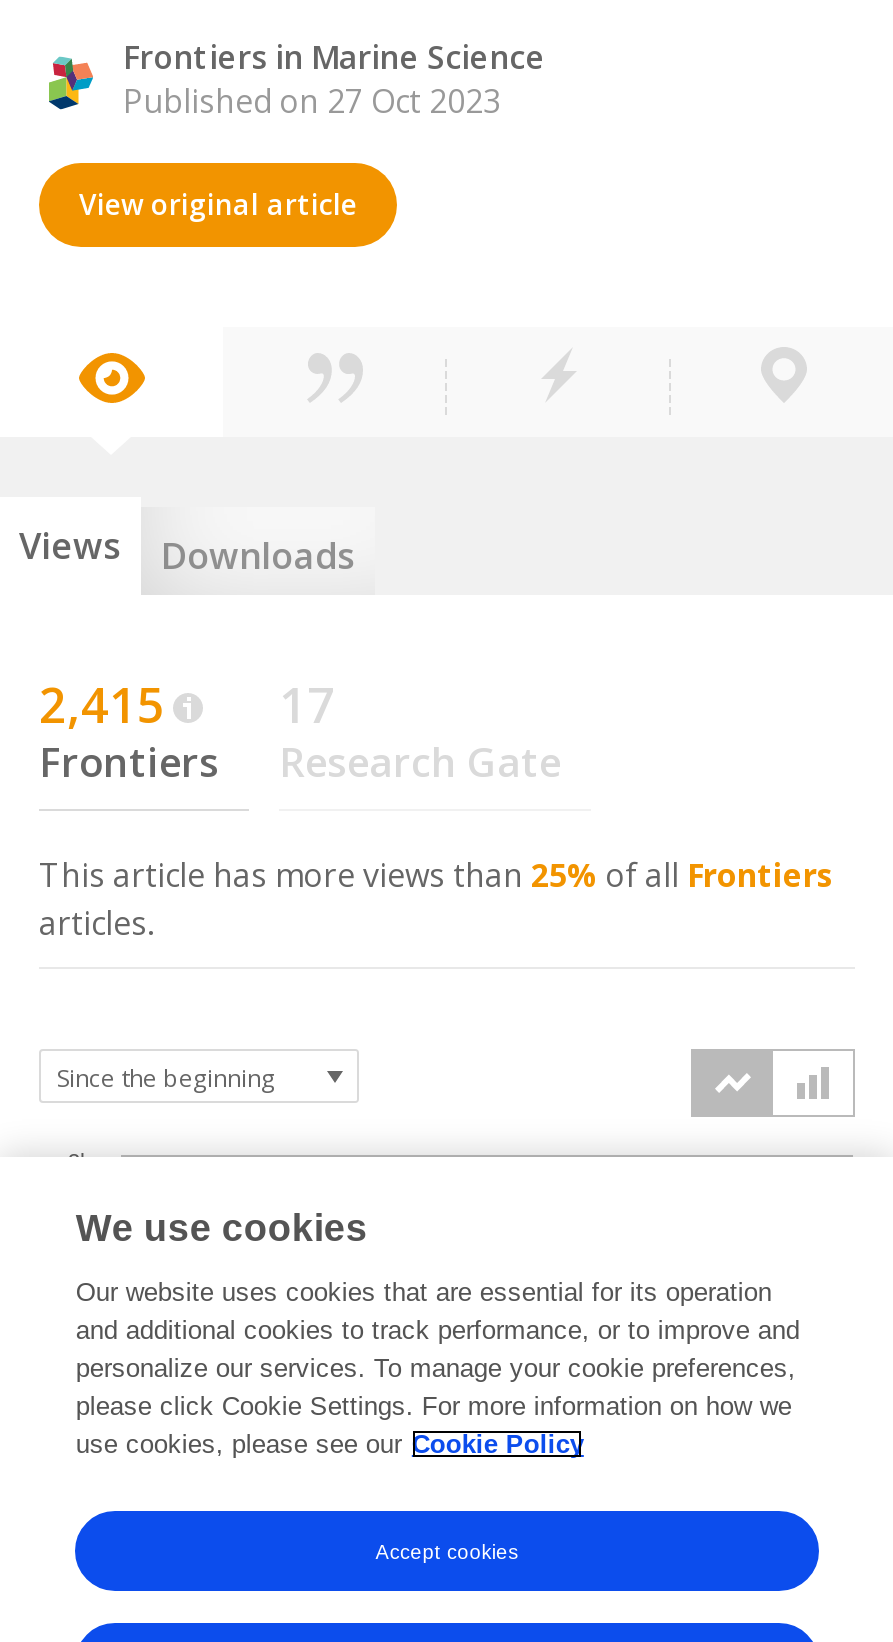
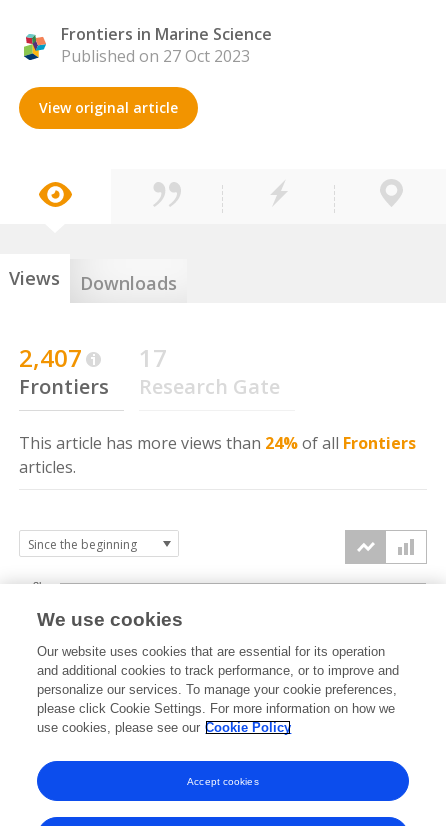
[39,671,165,737] 2,415 -> [19,341,82,374] 2,407
[39,853,833,897] This article has more views than 25% of all Frontiers -> [19,432,416,454] This article has more views than 24% of all Frontiers

